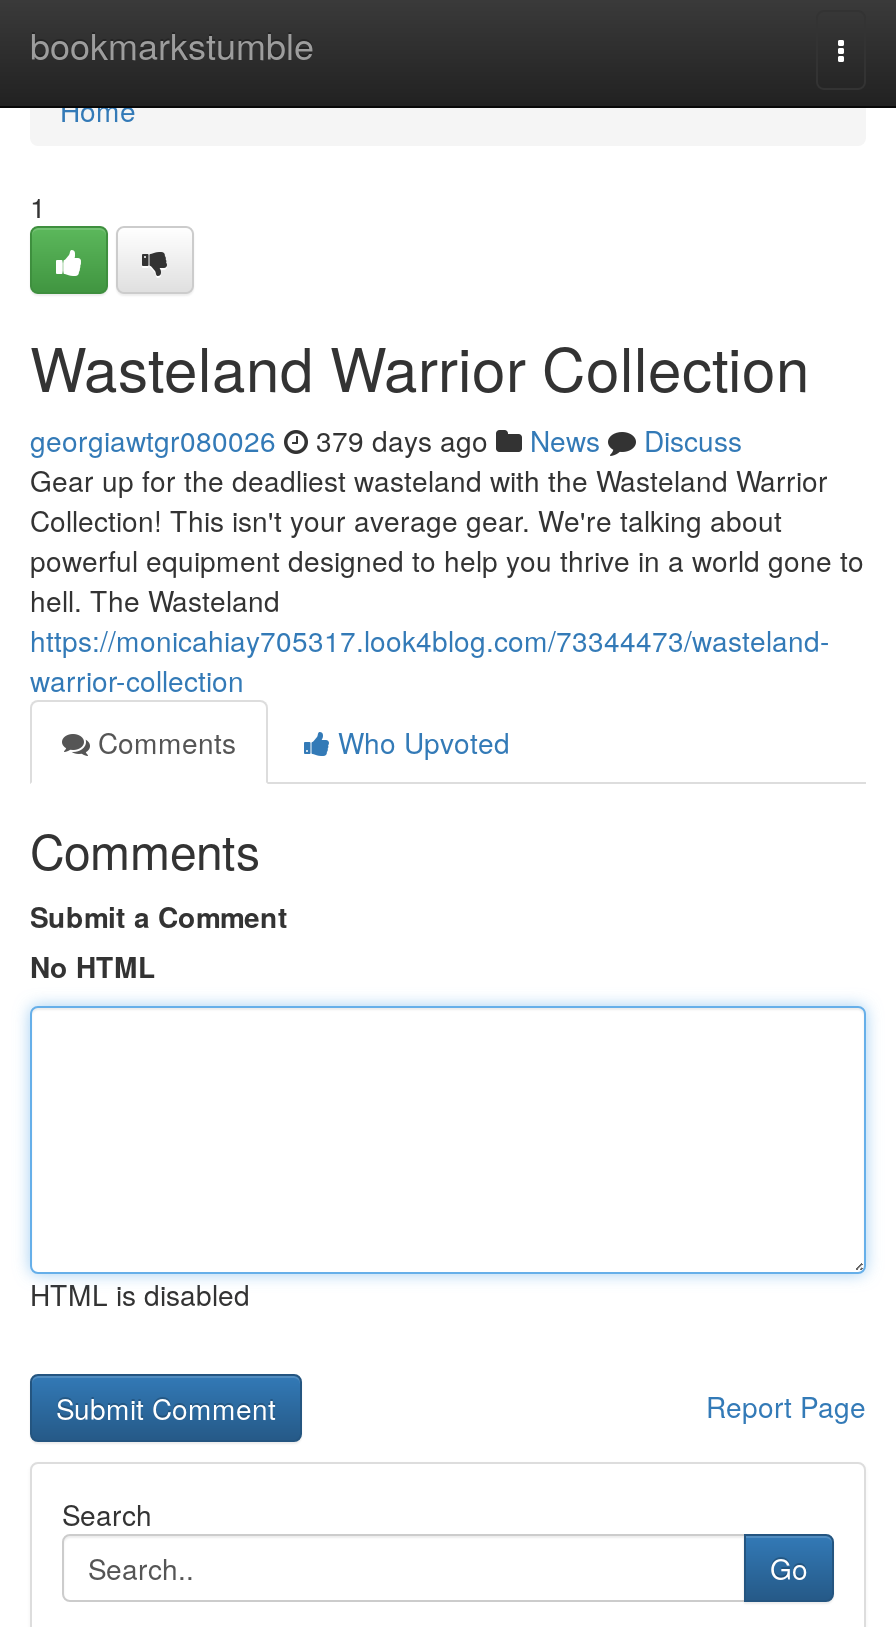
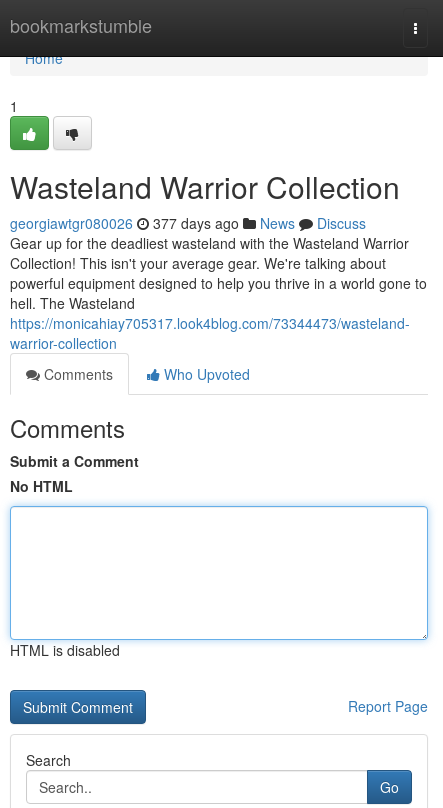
[30,420,742,460] georgiawtgr080026 379 days ago News Discuss -> [10,213,366,233] georgiawtgr080026 377 days ago News Discuss

